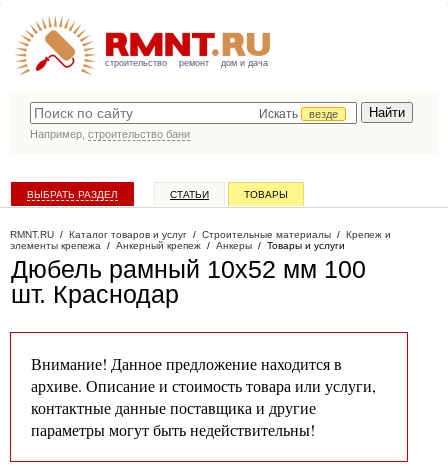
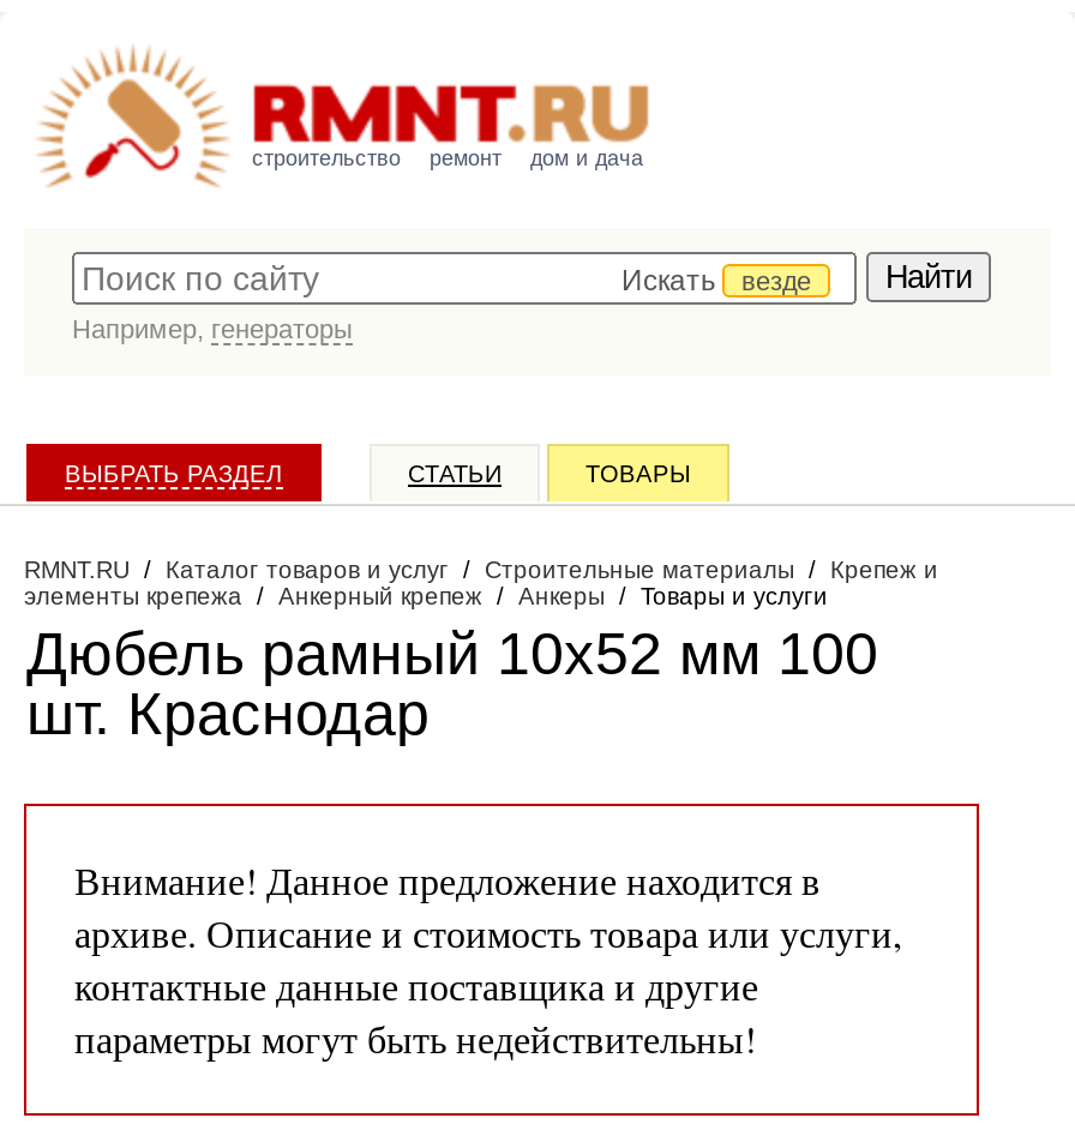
[30,128,190,140] Например, строительство бани -> [72,314,353,343] Например, генераторы

